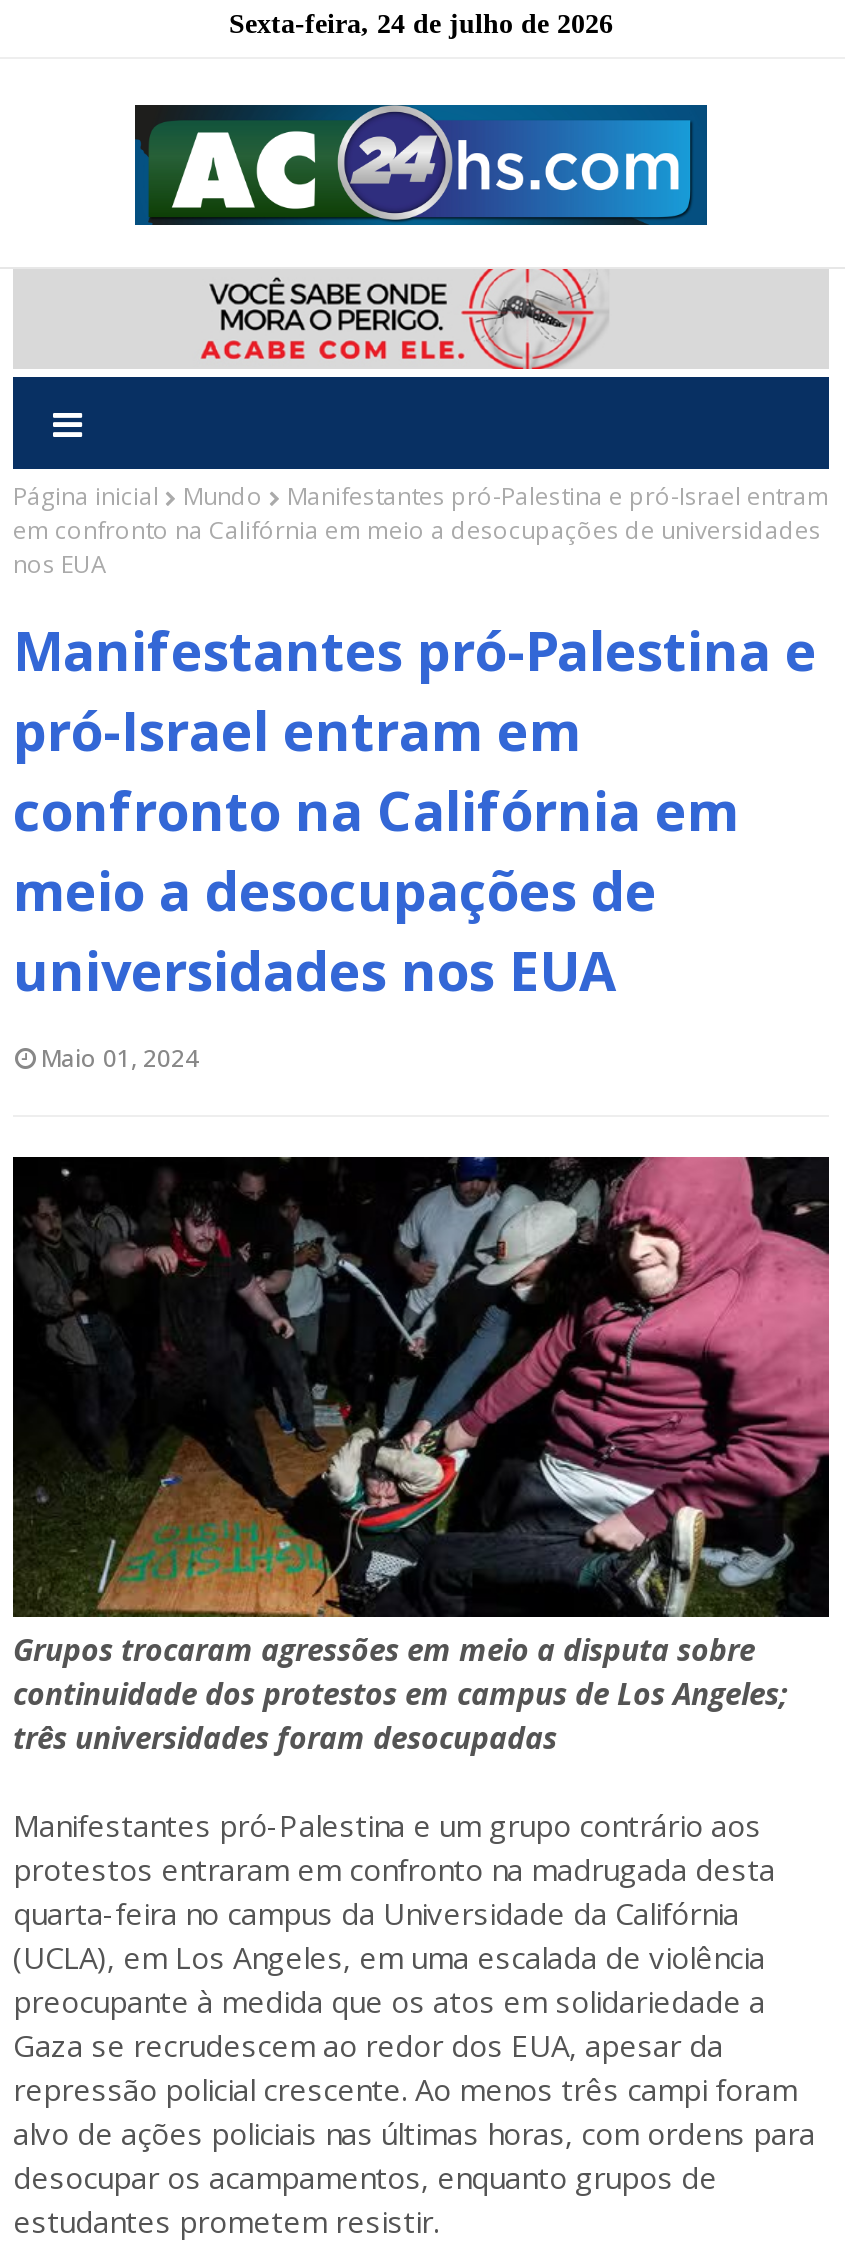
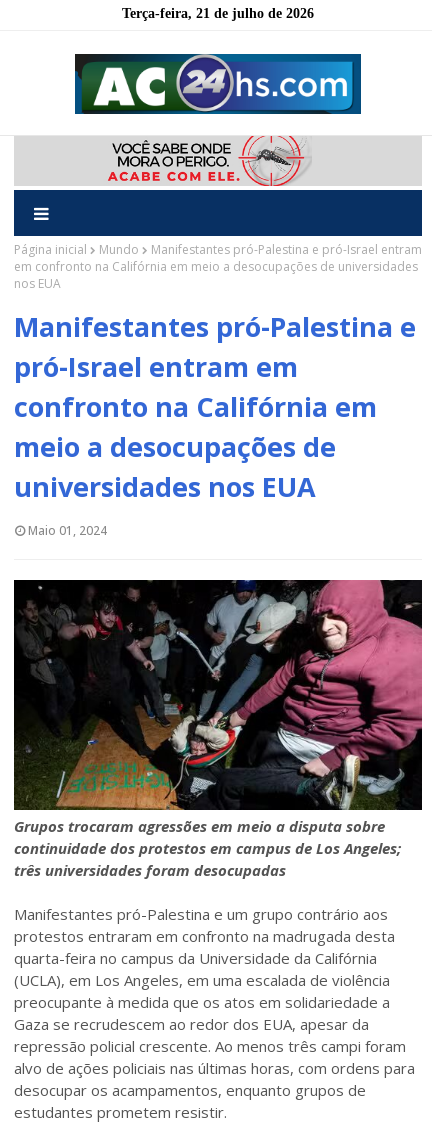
[229,9,613,39] Sexta-feira, 24 de julho de 2026 -> [122,6,314,21] Terça-feira, 21 de julho de 2026

